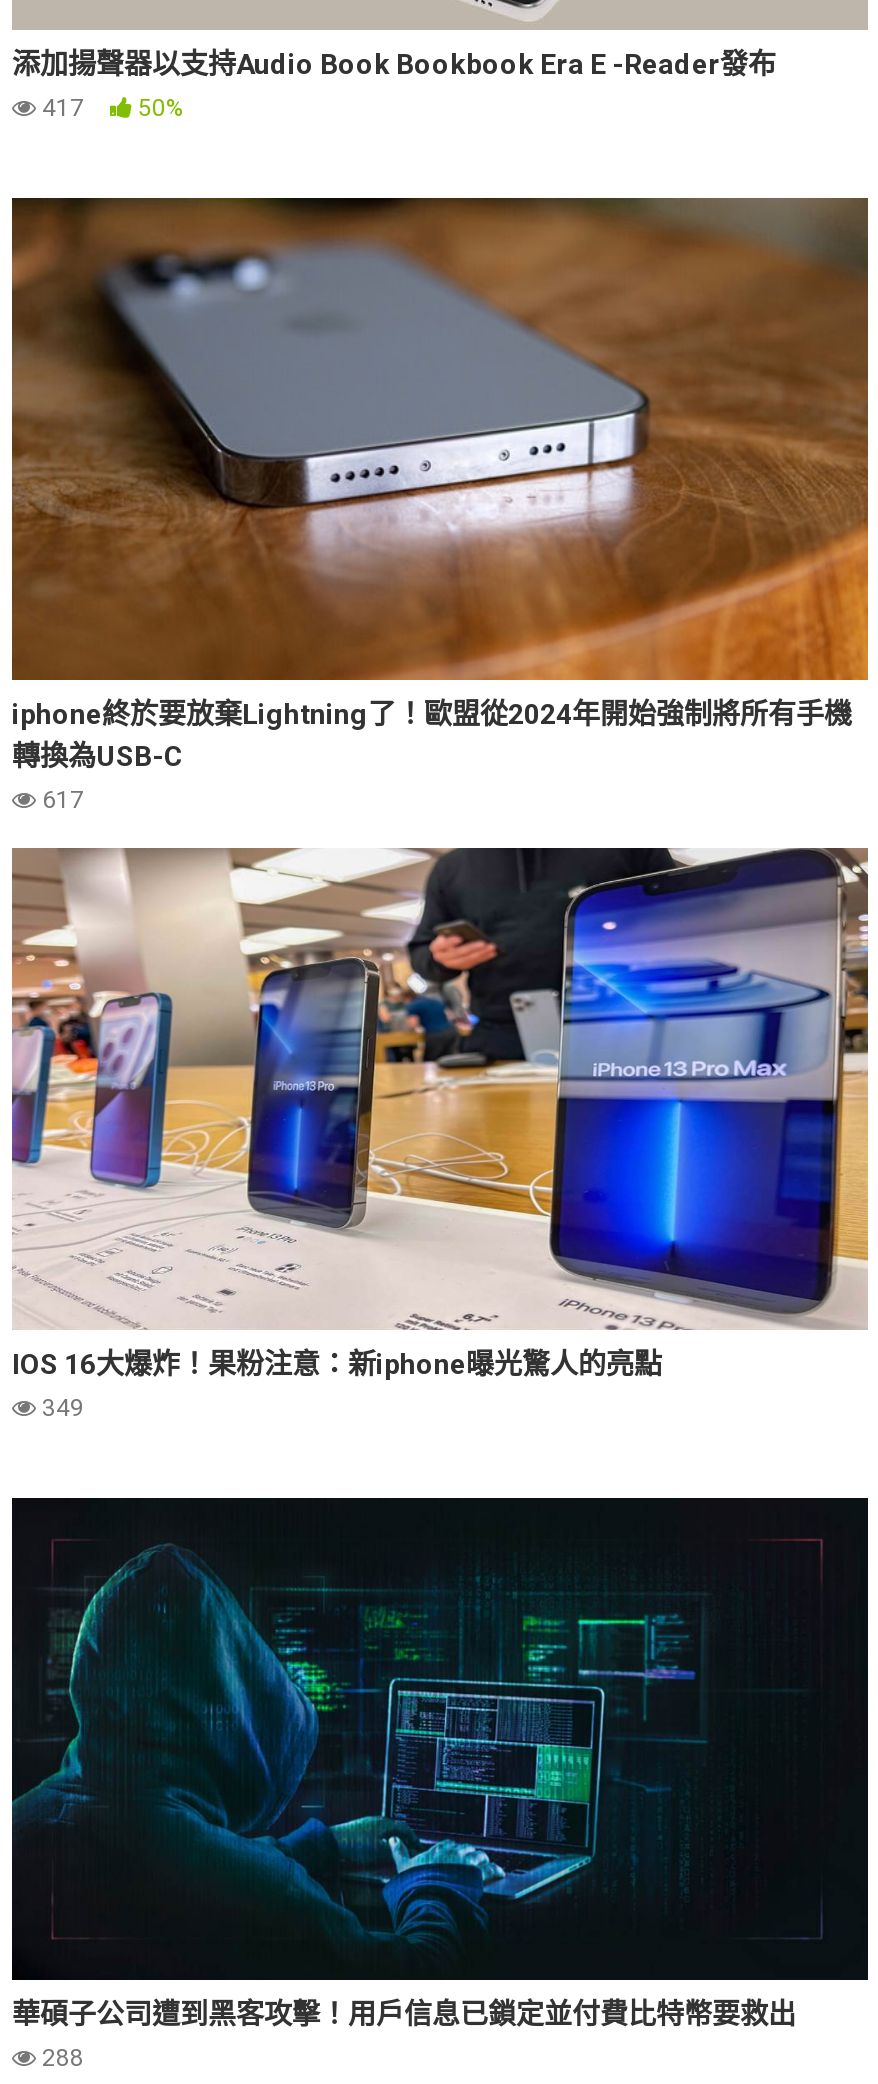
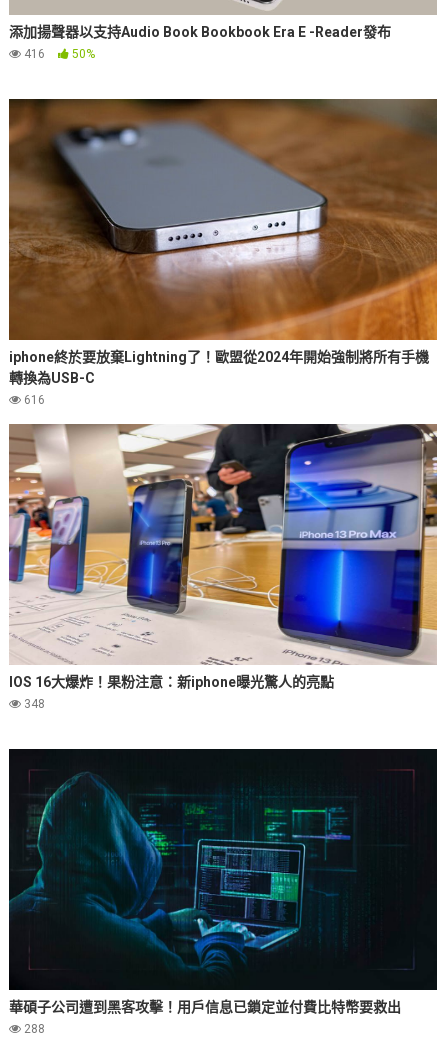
[36,94,184,122] 417 50% -> [21,47,95,61] 416 50%
[36,786,84,814] 617 -> [21,393,45,407] 616
[36,1394,84,1422] 349 -> [21,697,45,711] 348

